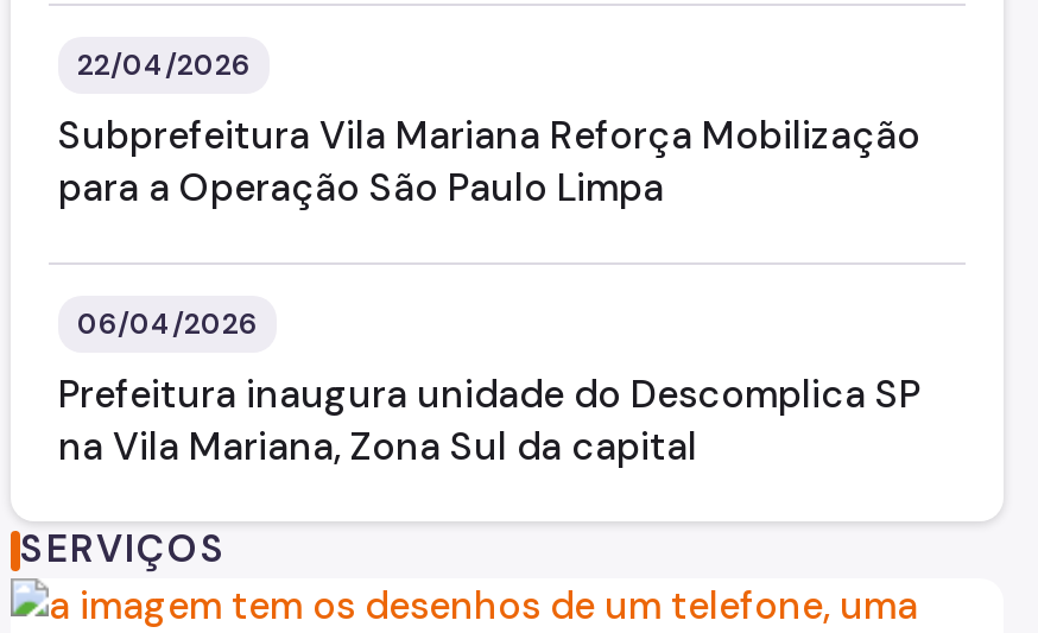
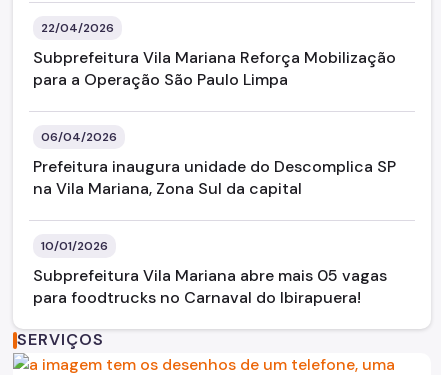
none -> [33,238,387,308] 10/01/2026 | Subprefeitura Vila Mariana abre mais 05 vagas | para foodtrucks no Carnaval do Ibirapuera!

